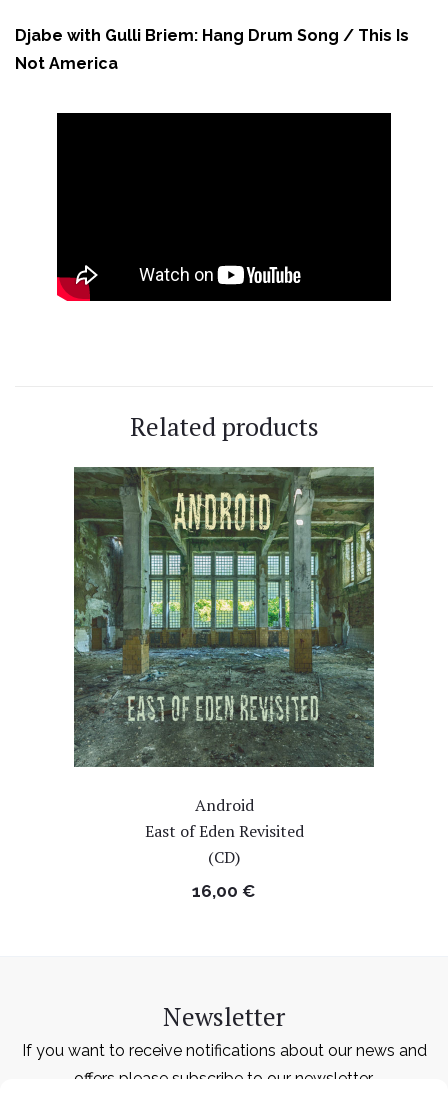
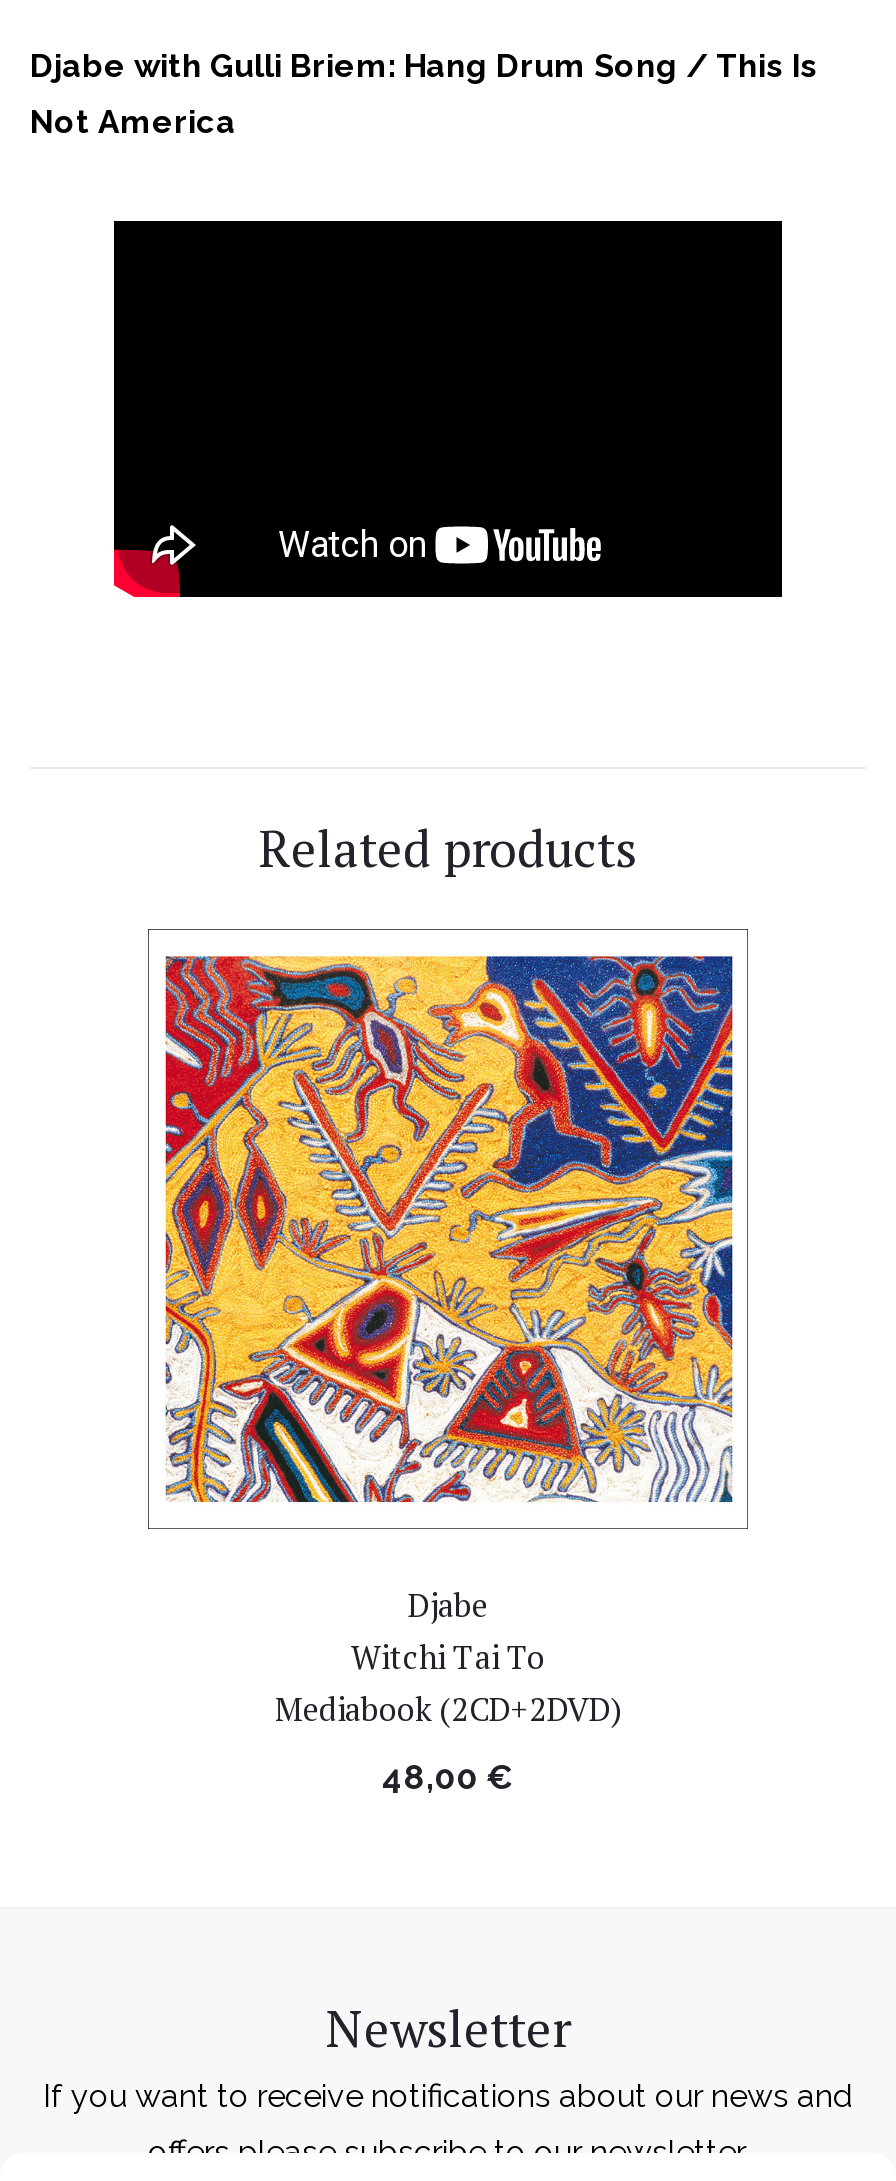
[74,467,375,868] [image] | Android | East of Eden Revisited | (CD) -> [150,931,746,1731] [image] | Djabe | Witchi Tai To | Mediabook (2CD+2DVD)
[192,881,256,901] 16,00 € -> [382,1757,514,1797] 48,00 €

